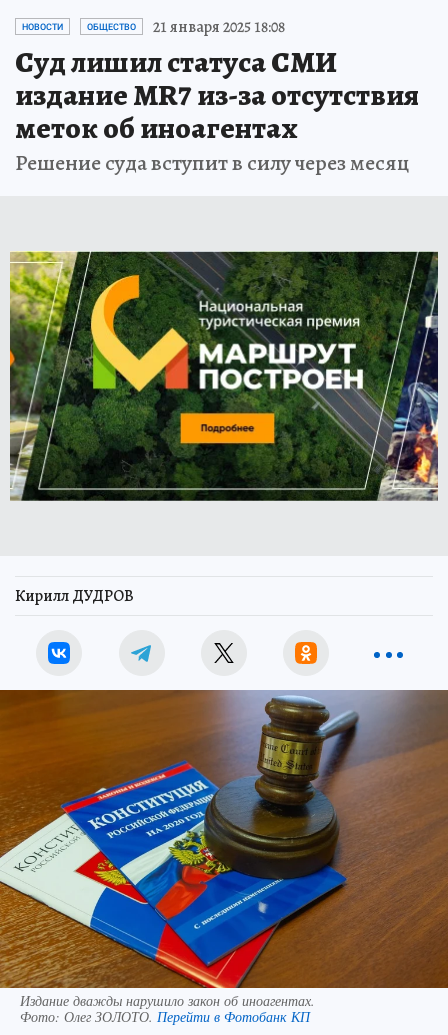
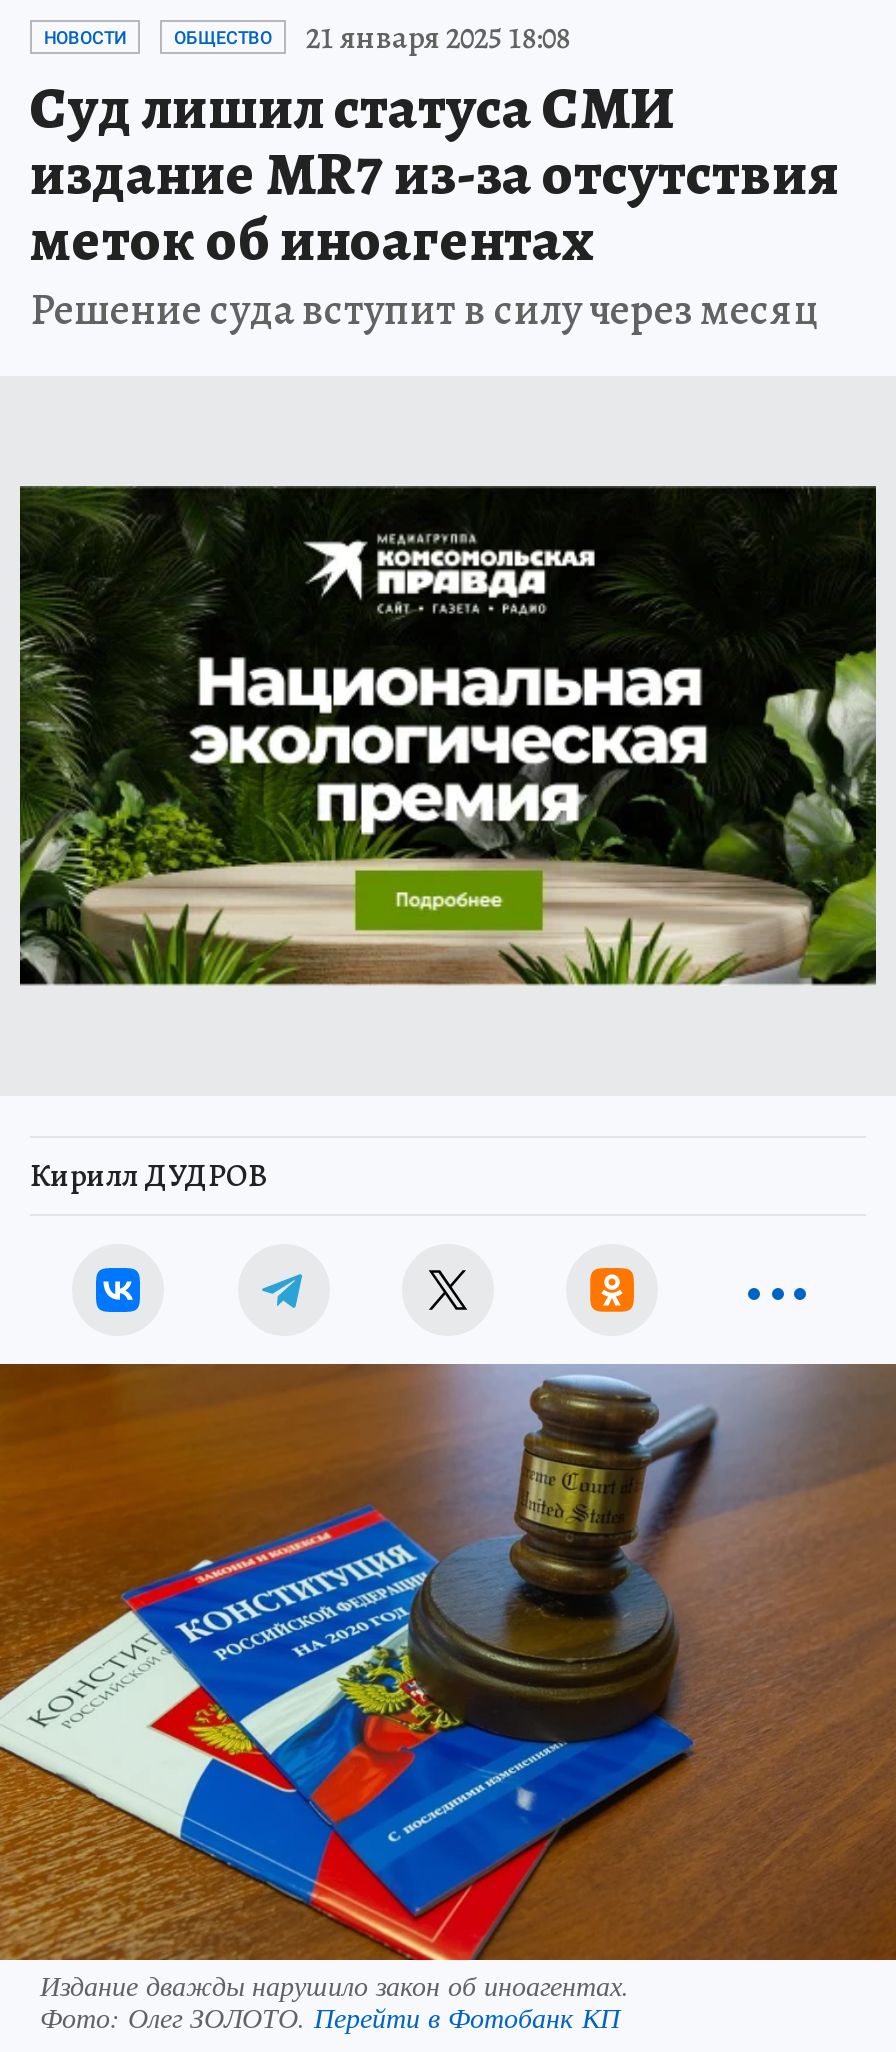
[9,251,439,502] [image] -> [18,484,878,986] [image]

